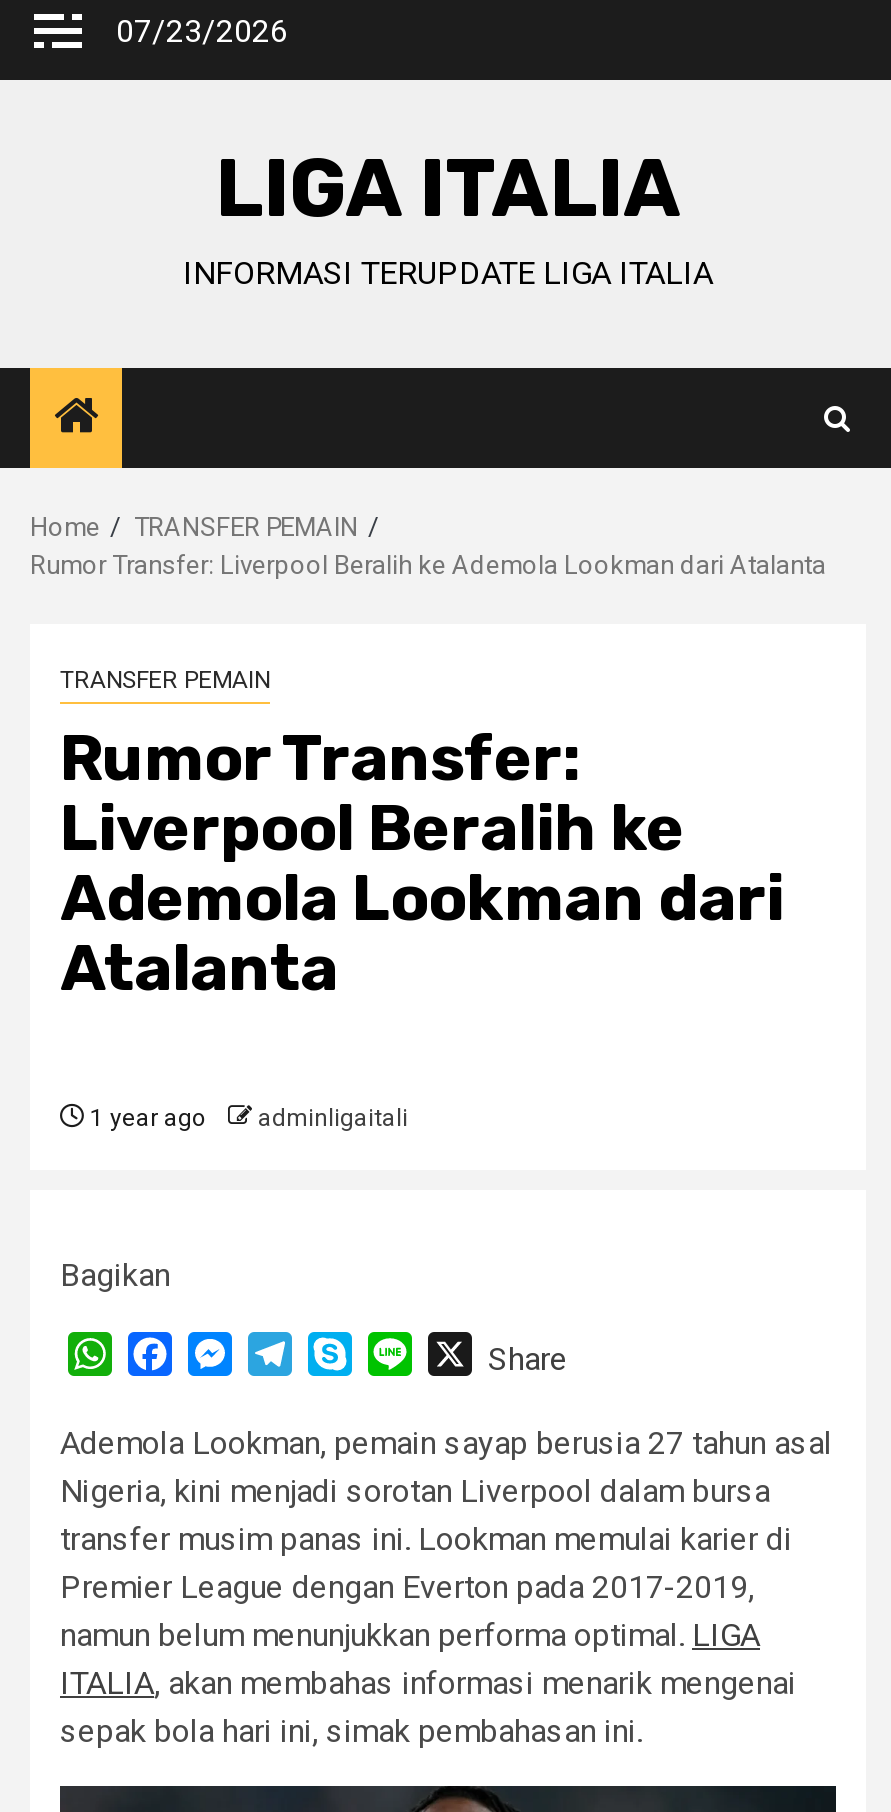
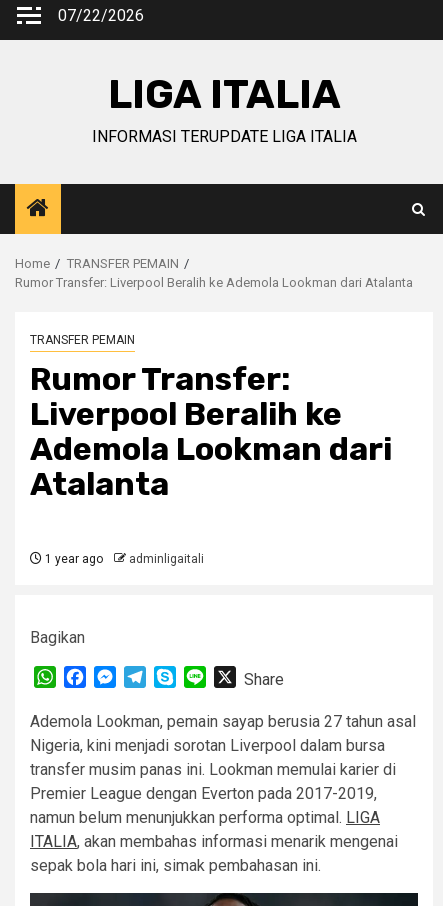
[116,12,288,50] 07/23/2026 -> [58,6,144,25] 07/22/2026

